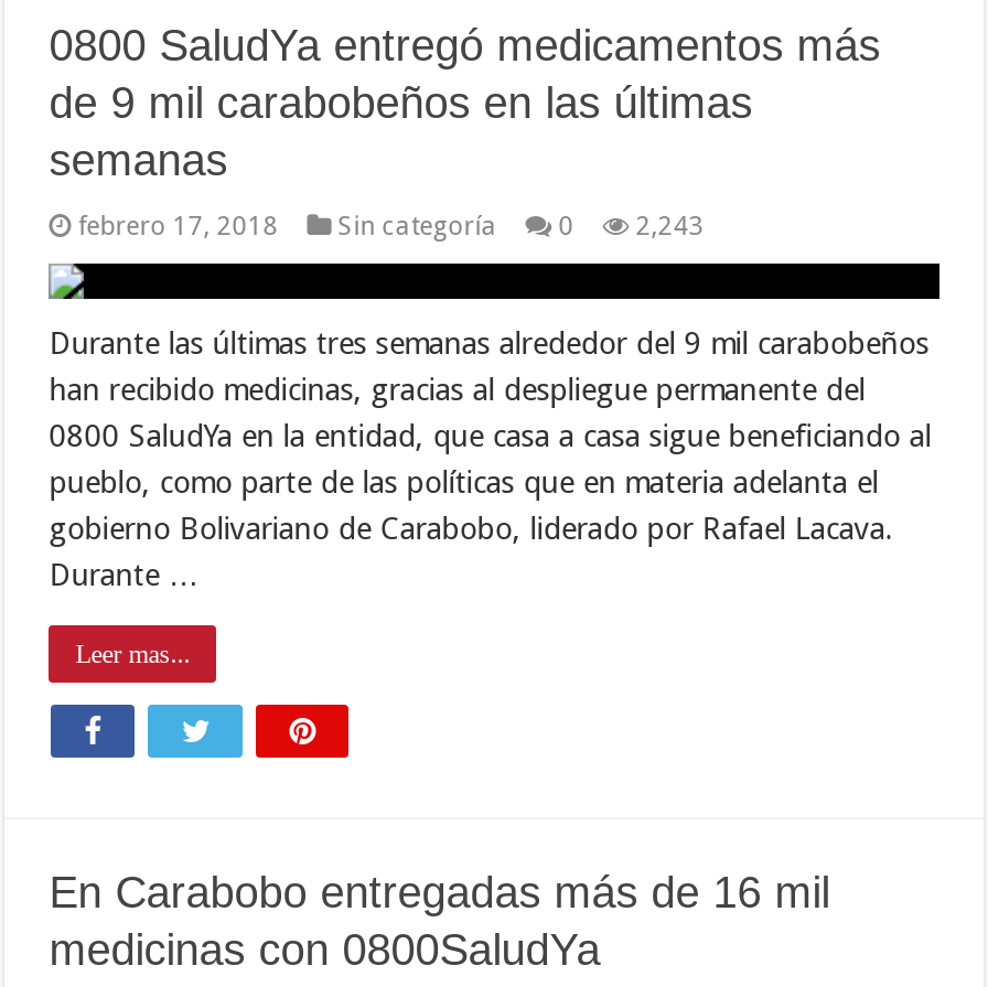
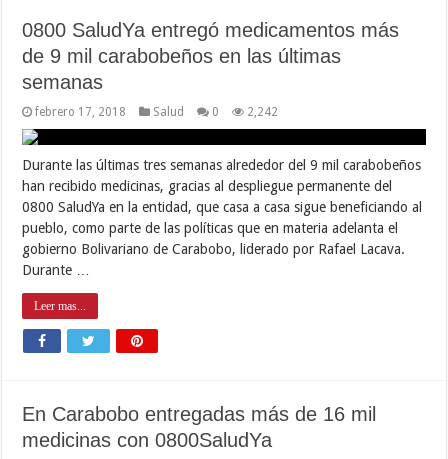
[338,210,497,240] Sin categoría -> [153,104,184,118] Salud
[636,210,704,240] 2,243 -> [247,104,278,118] 2,242

